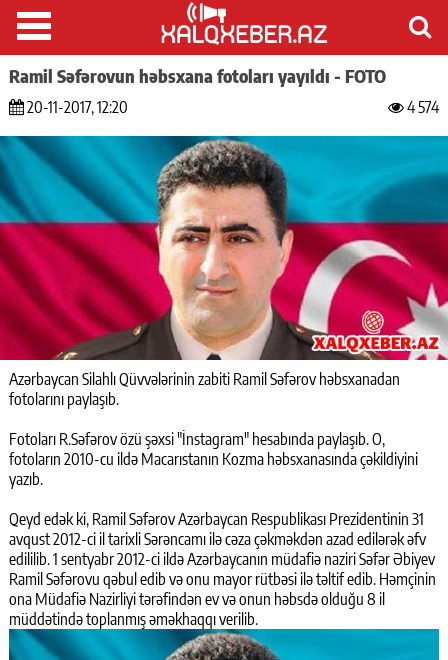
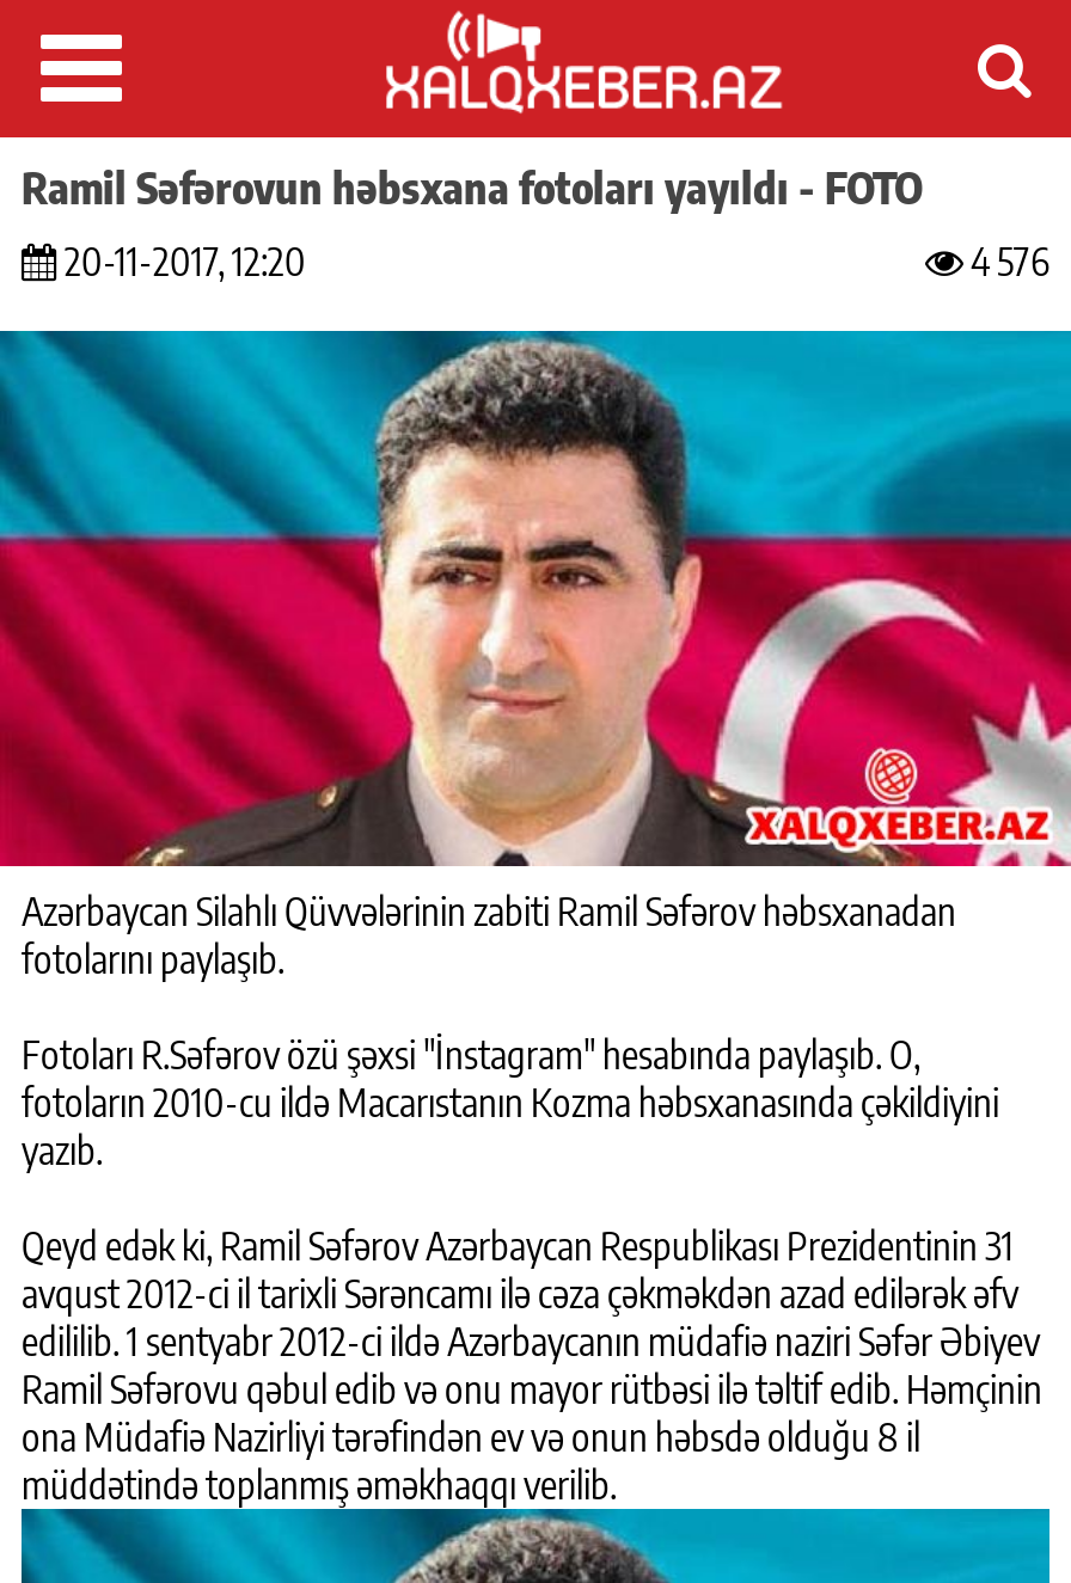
[404,97,439,117] 4 574 -> [963,238,1049,286] 4 576

